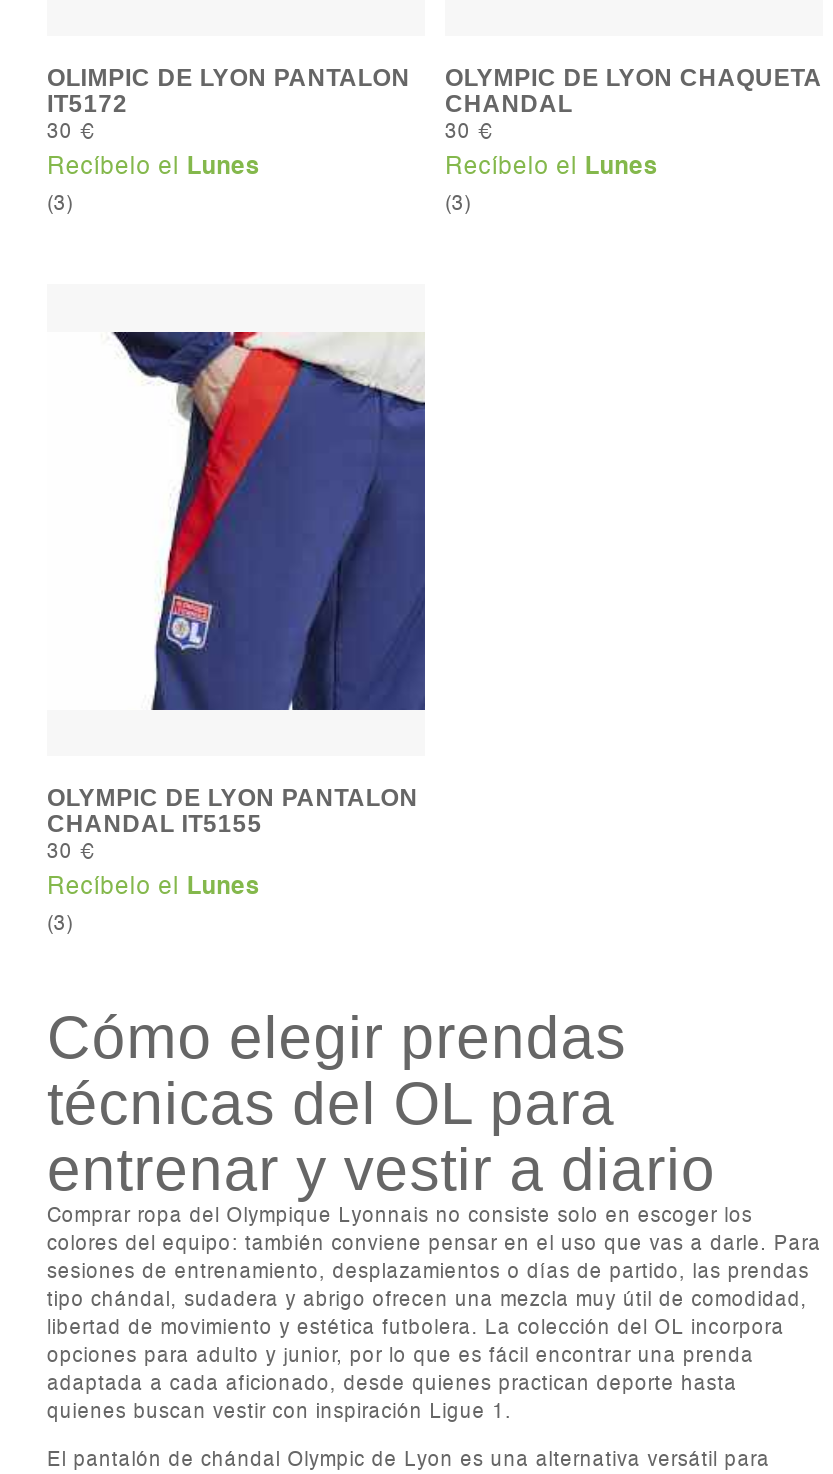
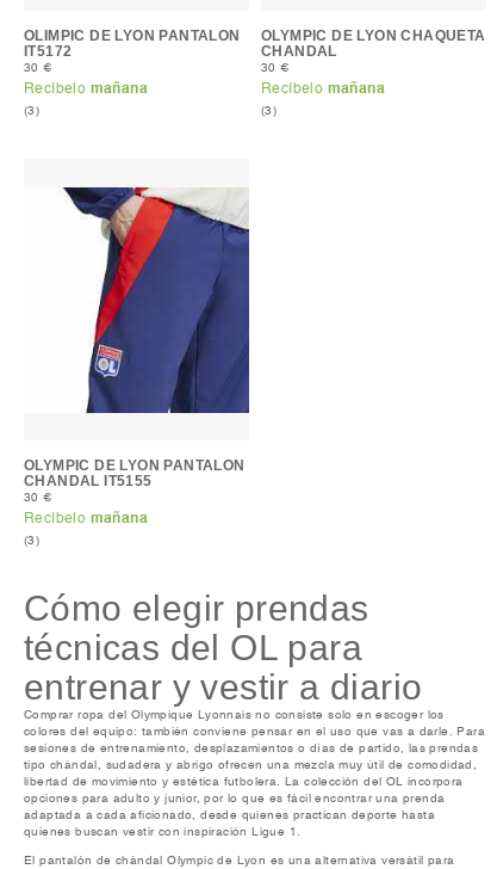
[47,156,261,178] Recíbelo el Lunes -> [24,83,148,96] Recíbelo mañana
[445,156,659,178] Recíbelo el Lunes -> [261,83,385,96] Recíbelo mañana
[47,876,261,898] Recíbelo el Lunes -> [24,512,148,525] Recíbelo mañana

